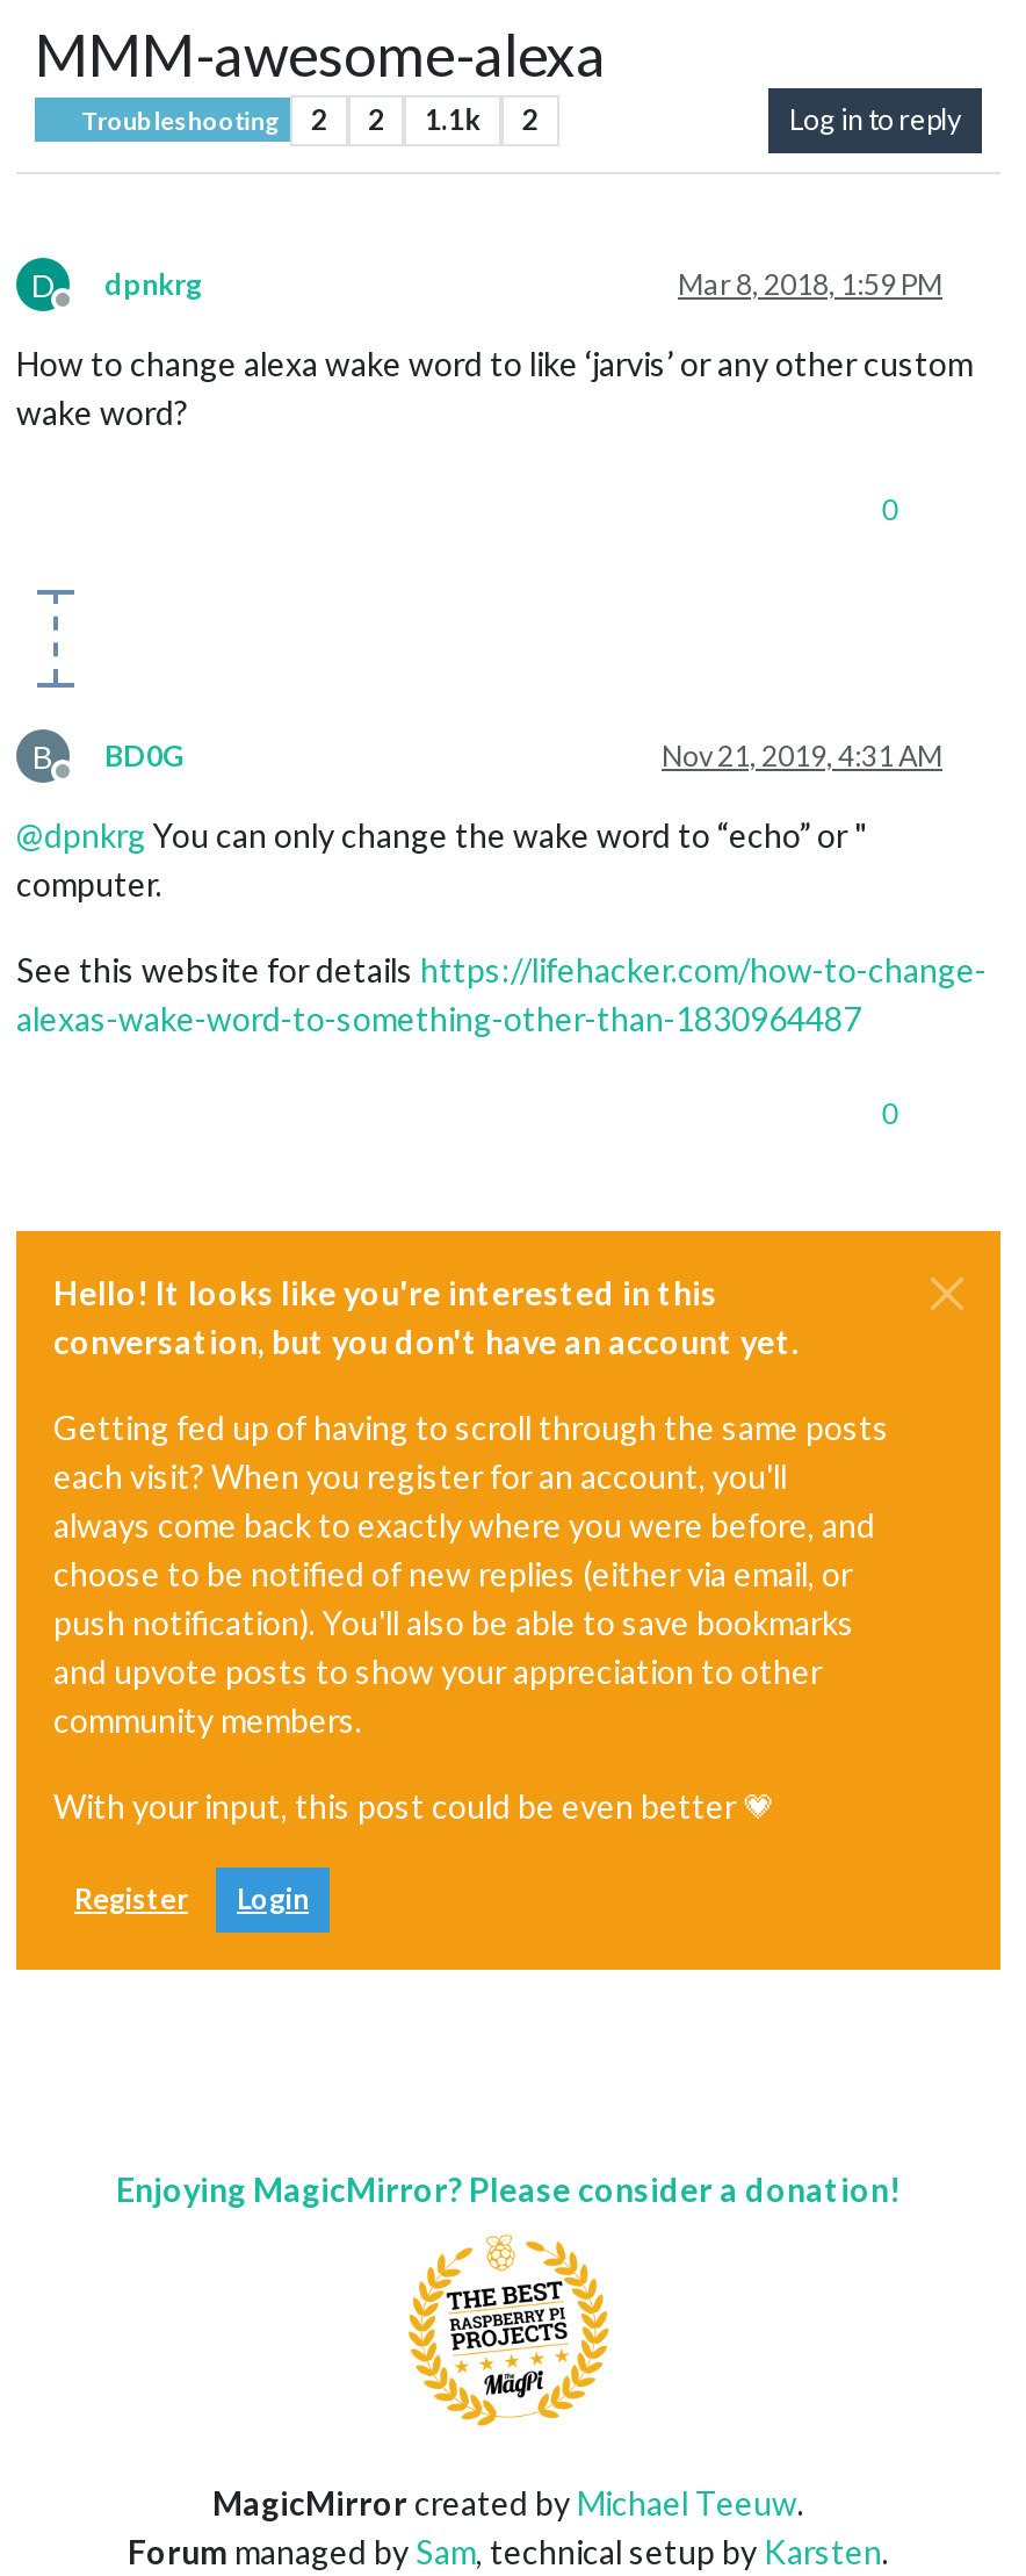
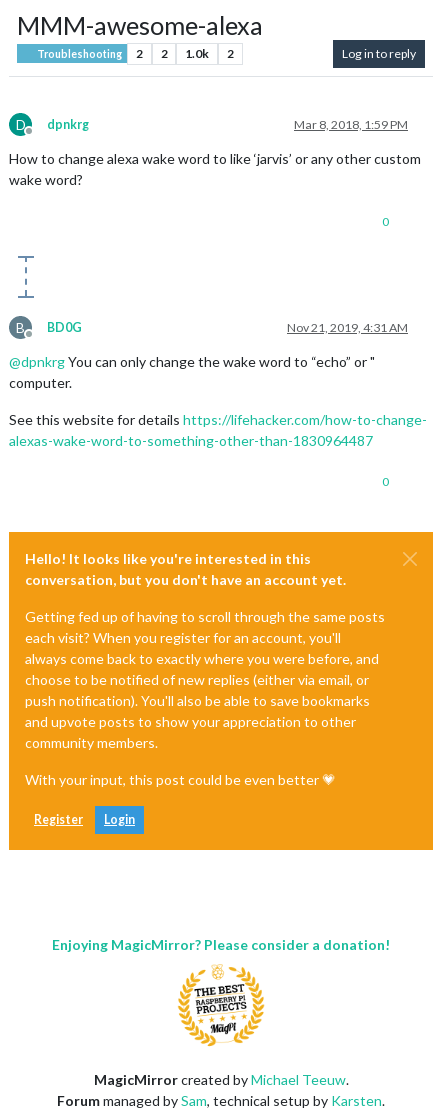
[77,102,538,137] Troubleshooting 2 2 1.1k 2 -> [35,46,234,61] Troubleshooting 2 2 1.0k 2

